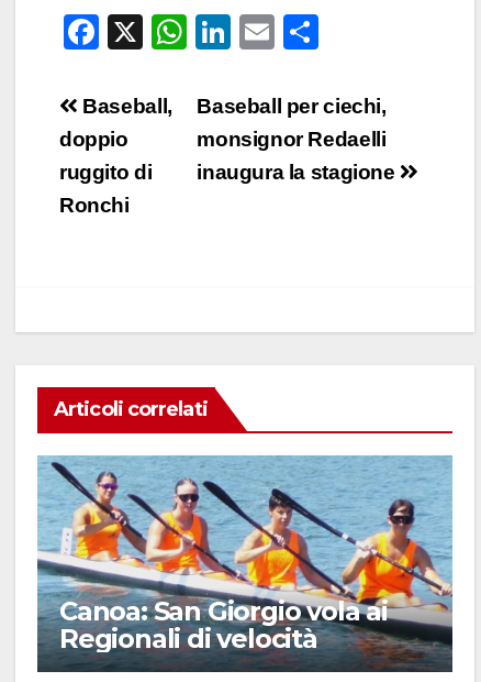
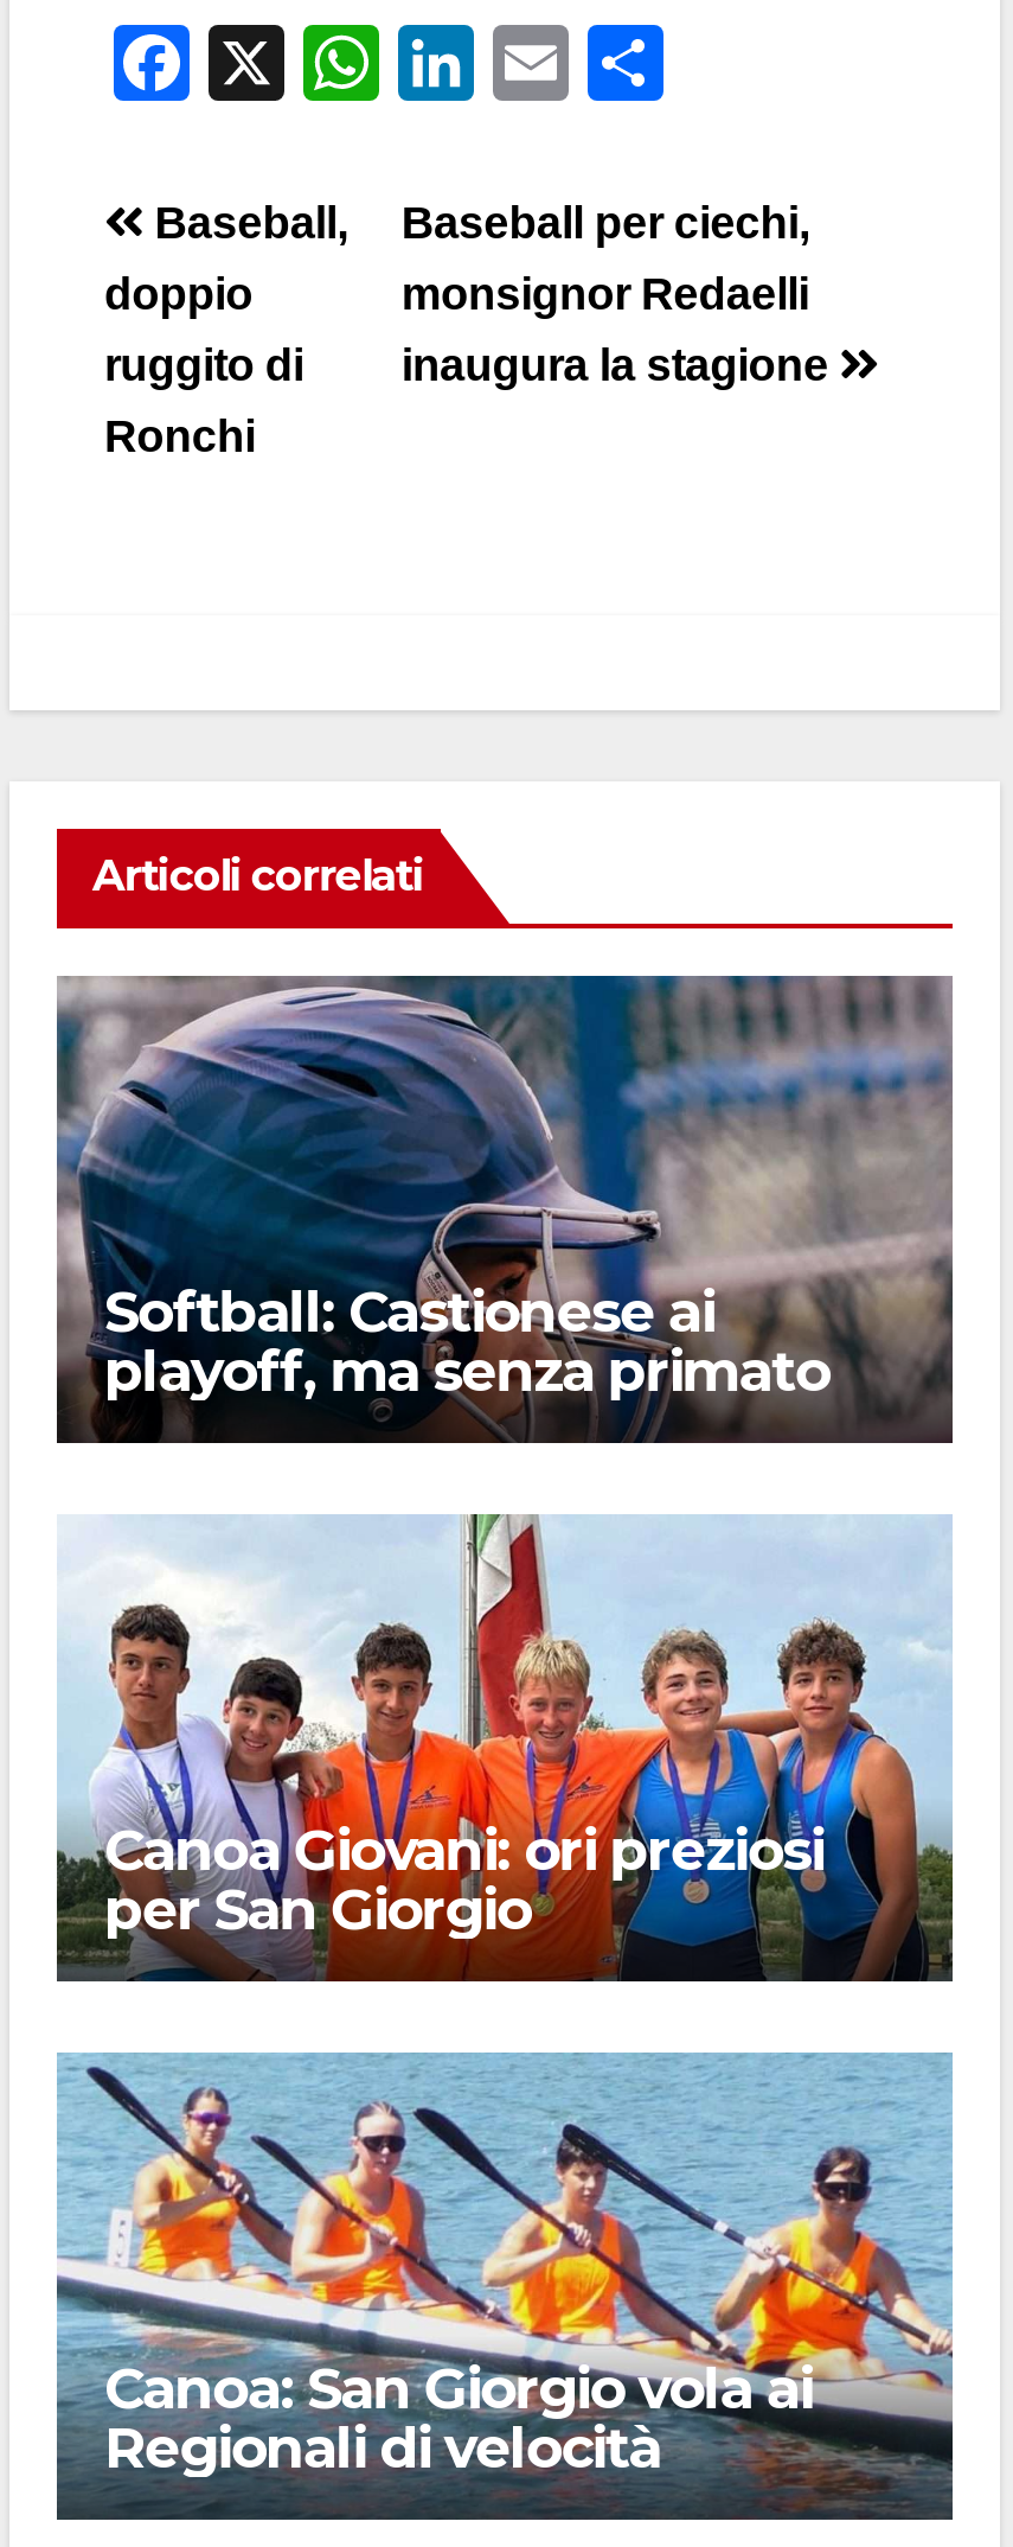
none -> [55,1512,955,1984] [image] | Canoa Giovani: ori preziosi | per San Giorgio
none -> [57,974,955,1443] [image] | Softball: Castionese ai | playoff, ma senza primato

